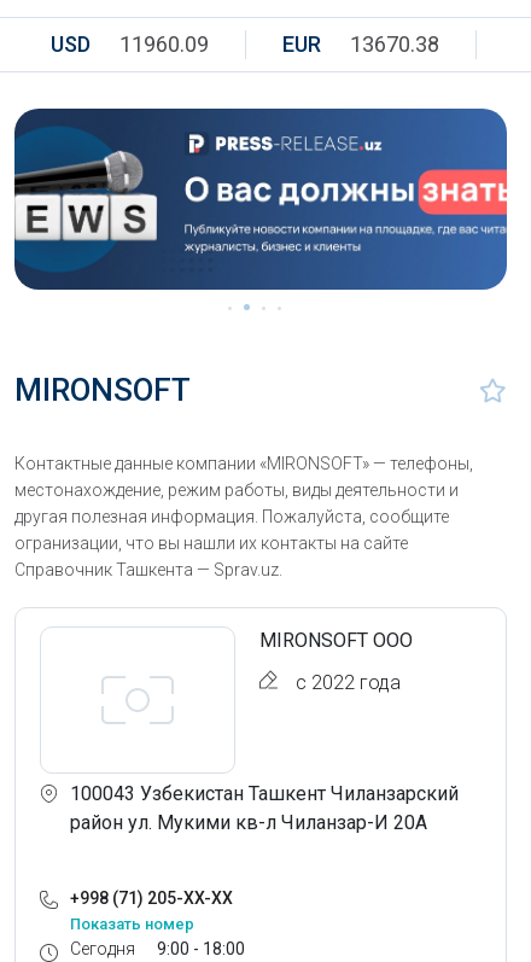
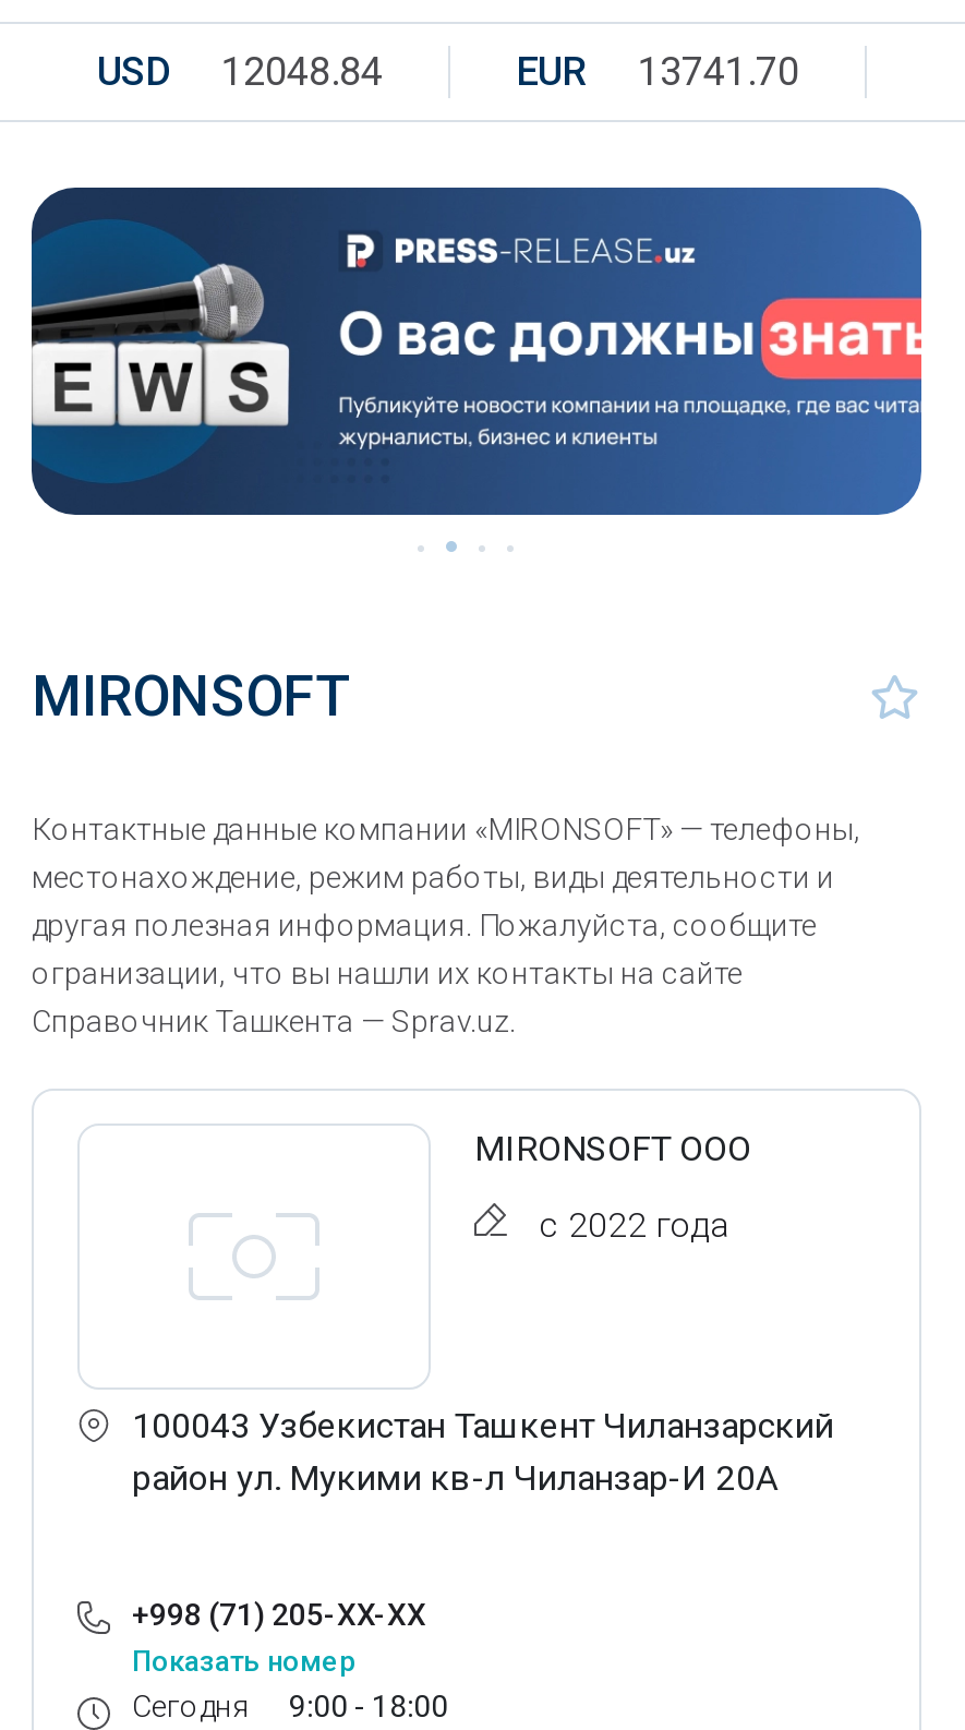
[51,31,209,57] USD 11960.09 -> [97,48,383,94] USD 12048.84
[282,31,439,57] EUR 13670.38 -> [516,48,799,94] EUR 13741.70

